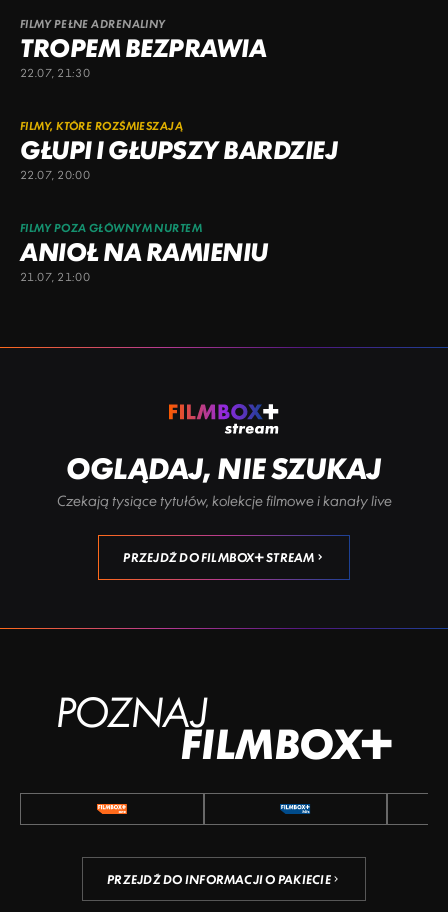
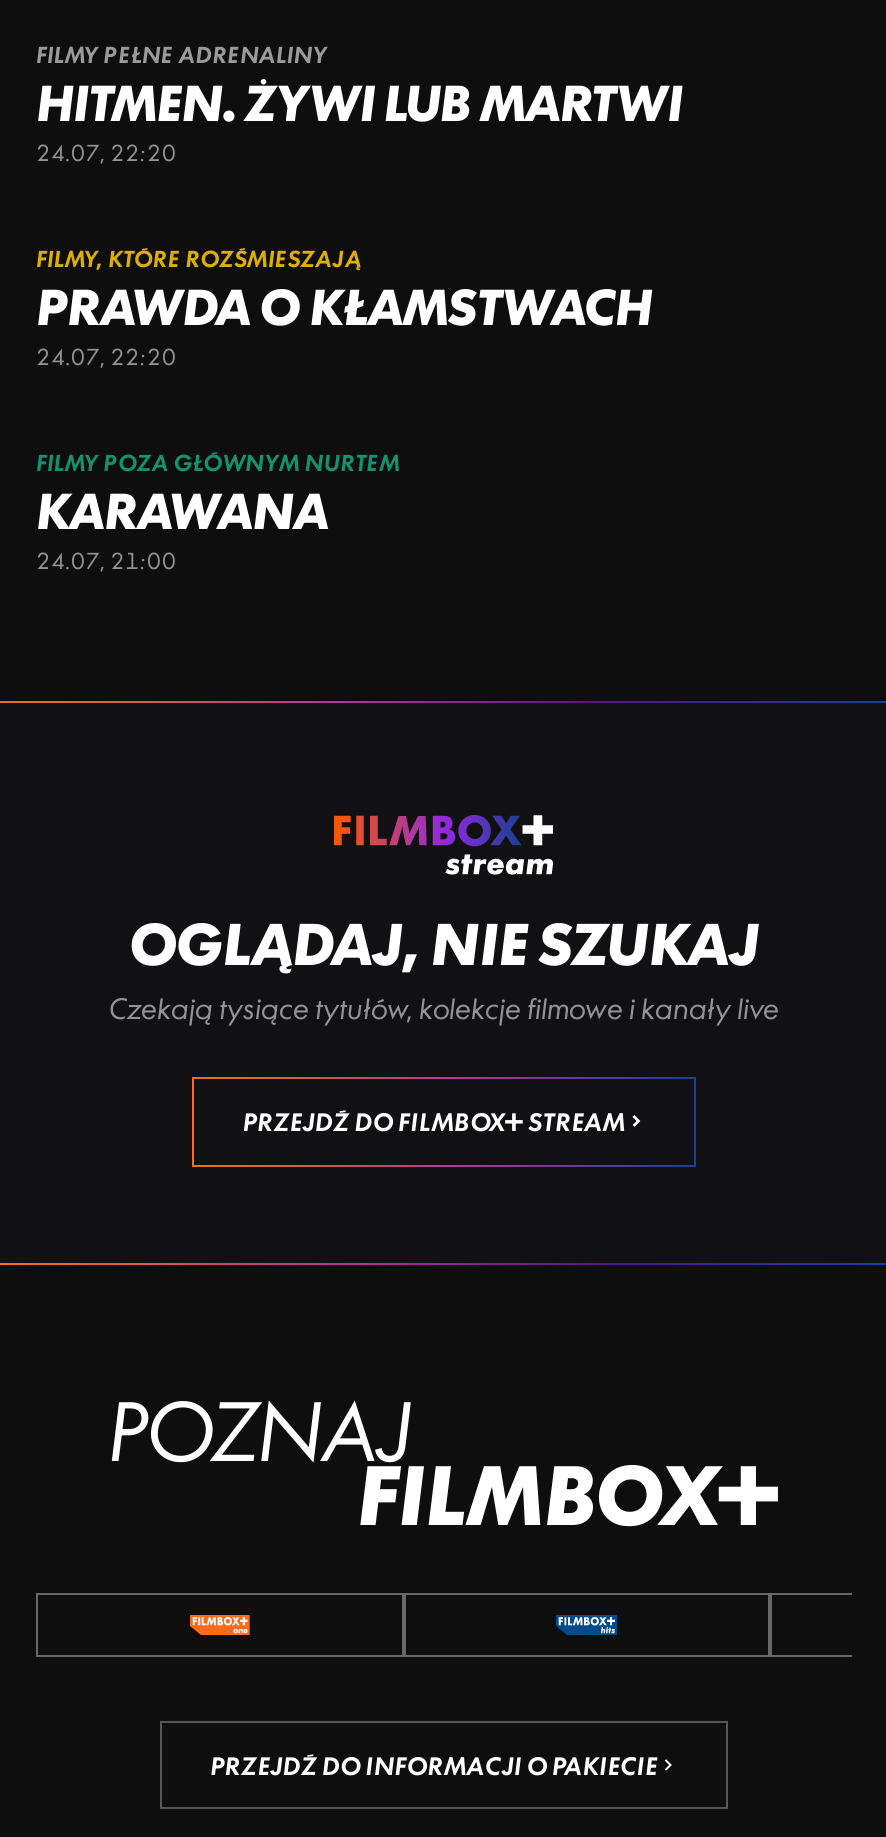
[20,32,266,80] TROPEM BEZPRAWIA | 22.07, 21:30 -> [36,71,682,167] HITMEN. ŻYWI LUB MARTWI | 24.07, 22:20
[20,134,337,182] GŁUPI I GŁUPSZY BARDZIEJ | 22.07, 20:00 -> [36,275,652,371] PRAWDA O KŁAMSTWACH | 24.07, 22:20
[20,236,268,284] ANIOŁ NA RAMIENIU | 21.07, 21:00 -> [36,479,328,575] KARAWANA | 24.07, 21:00

